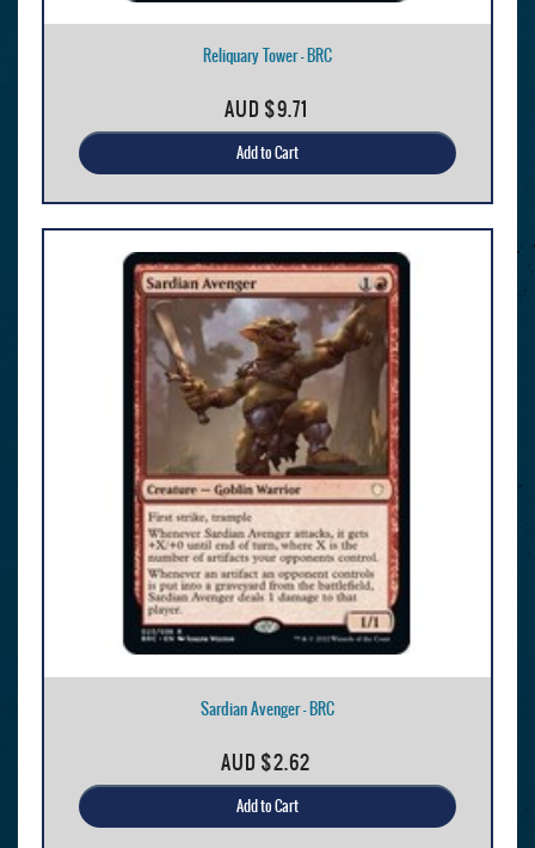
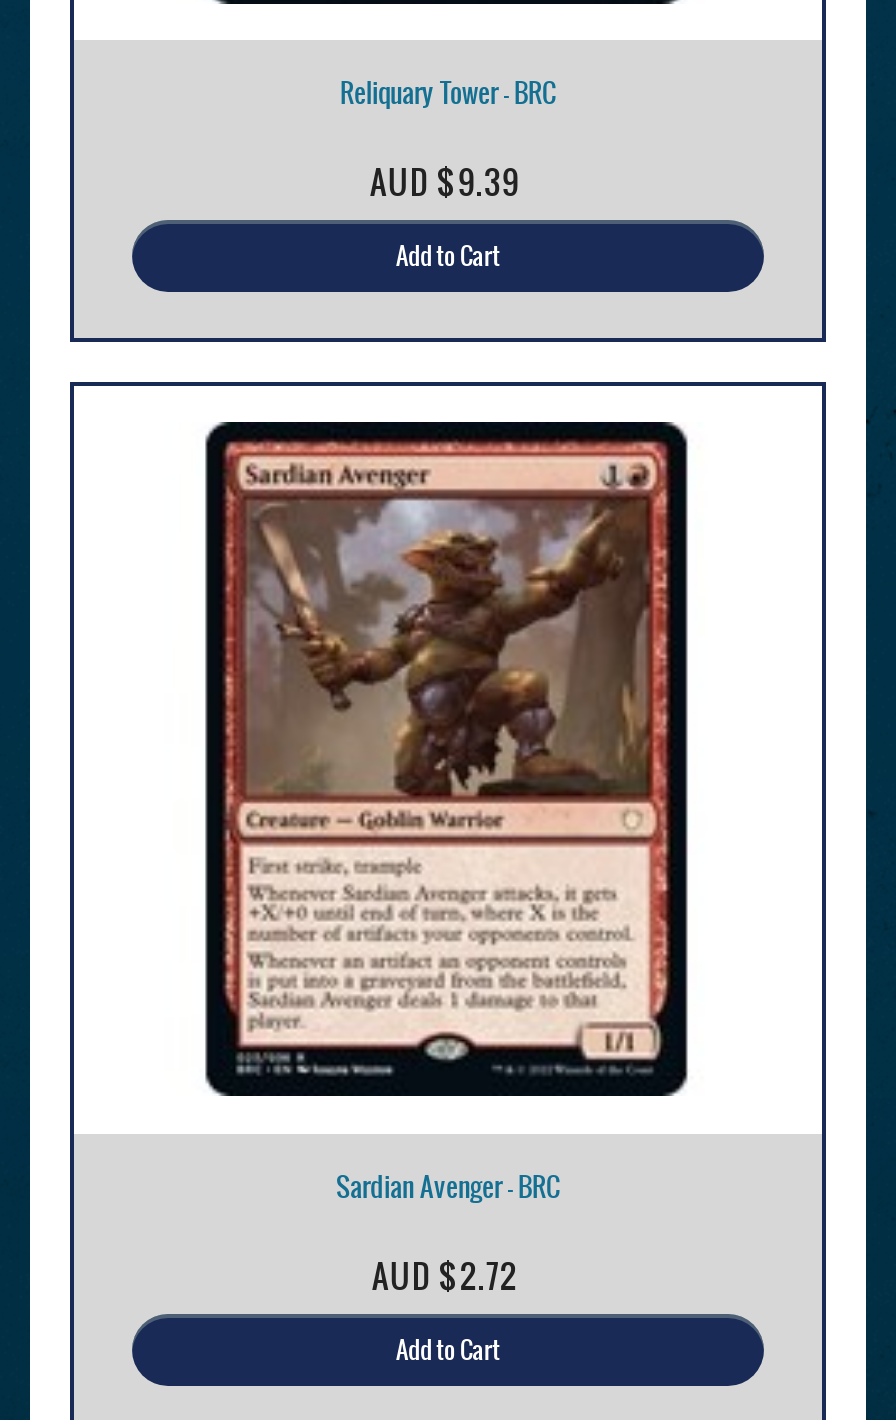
[224,94,308,123] AUD $9.71 -> [370,158,520,206] AUD $9.39
[221,747,310,776] AUD $2.62 -> [372,1251,518,1299] AUD $2.72

